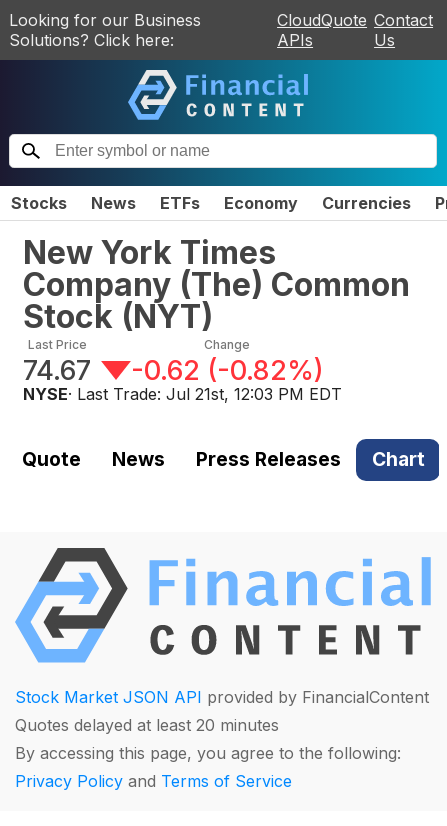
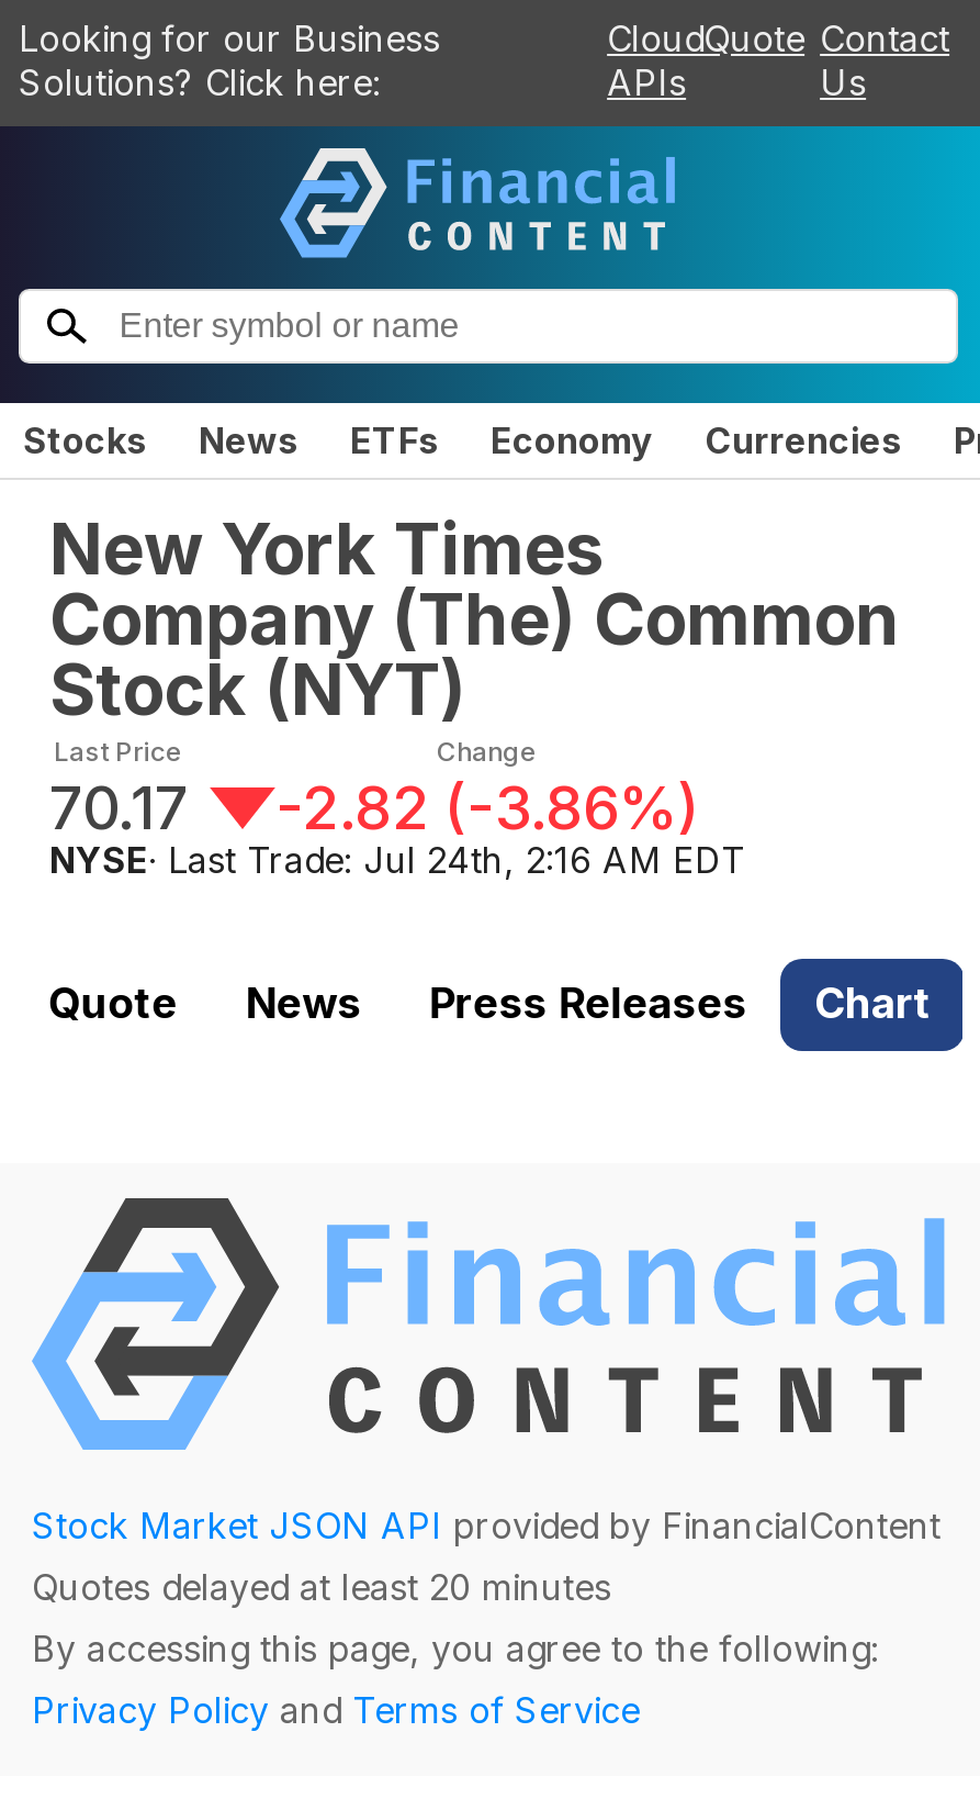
[23,354,91,387] 74.67 -> [49,771,188,844] 70.17
[131,354,324,387] -0.62 (-0.82%) -> [275,771,699,844] -2.82 (-3.86%)
[23,384,342,404] NYSE · Last Trade: Jul 21st, 12:03 PM EDT -> [49,837,745,881] NYSE · Last Trade: Jul 24th, 2:16 AM EDT

